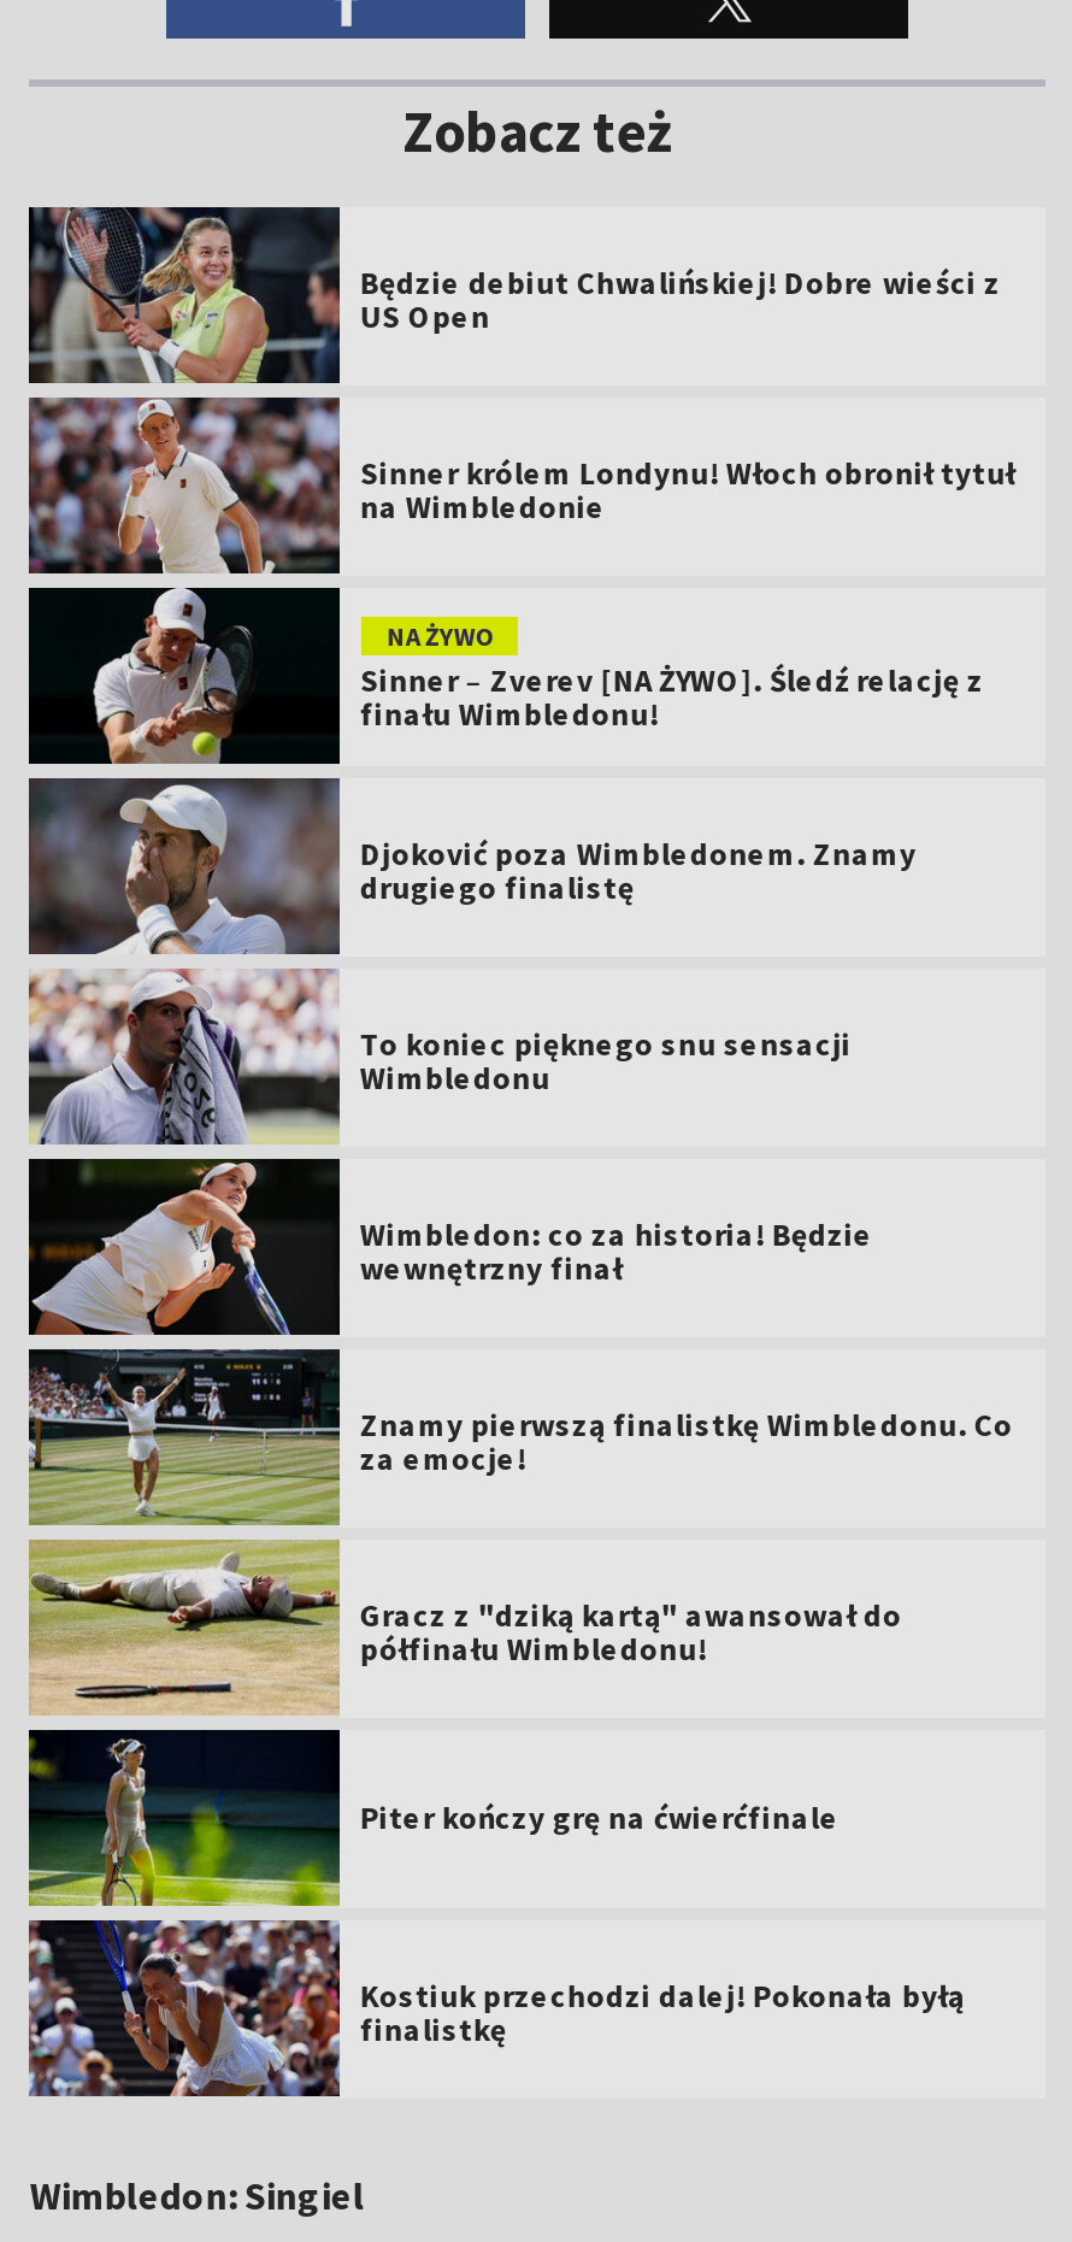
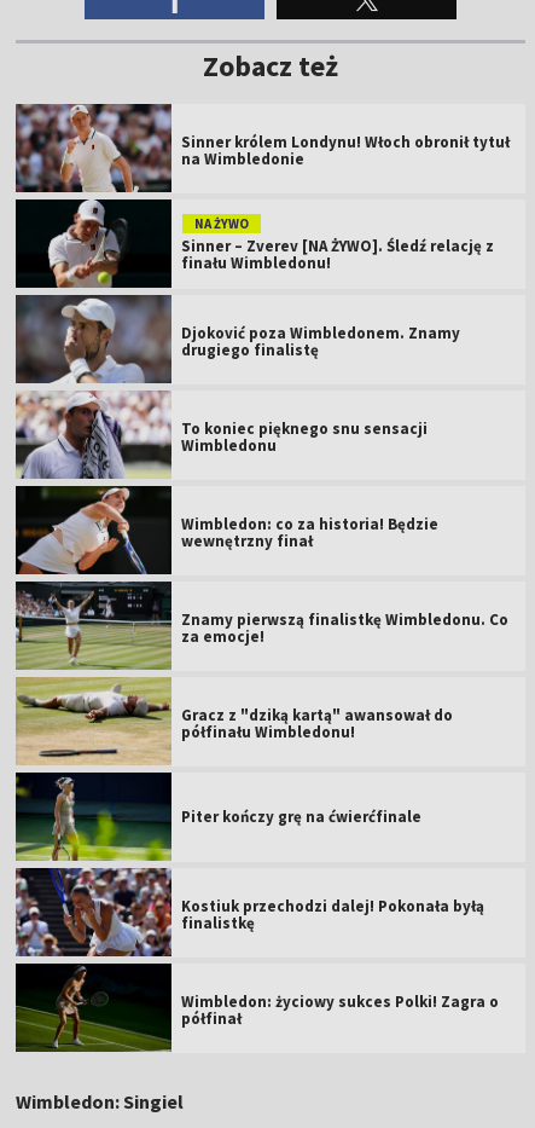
[26,207,1000,386] [image] | Będzie debiut Chwalińskiej! Dobre wieści z | US Open -> none
moved [24,452,1015,2101] -> [13,132,510,959]: [image] | Sinner królem Londynu! Włoch obronił tytuł | na Wimbledonie | ... | Kostiuk przechodzi dalej! Pokonała byłą | finalistkę
none -> [14,962,499,1053] [image] | Wimbledon: życiowy sukces Polki! Zagra o | półfinał

